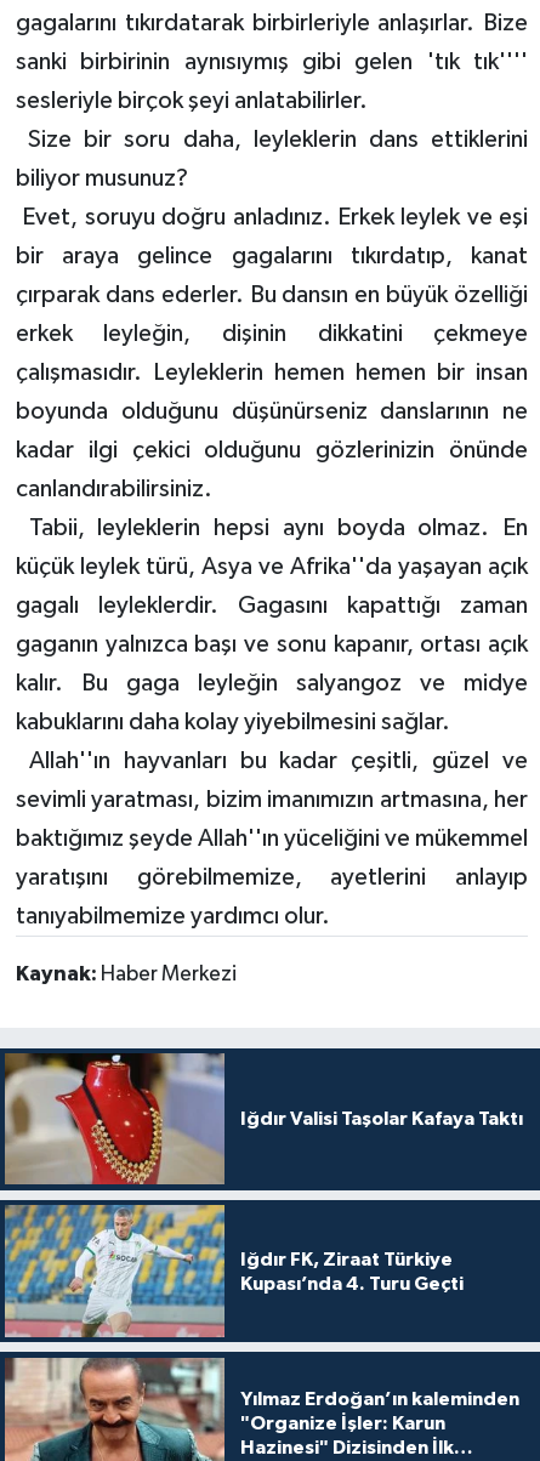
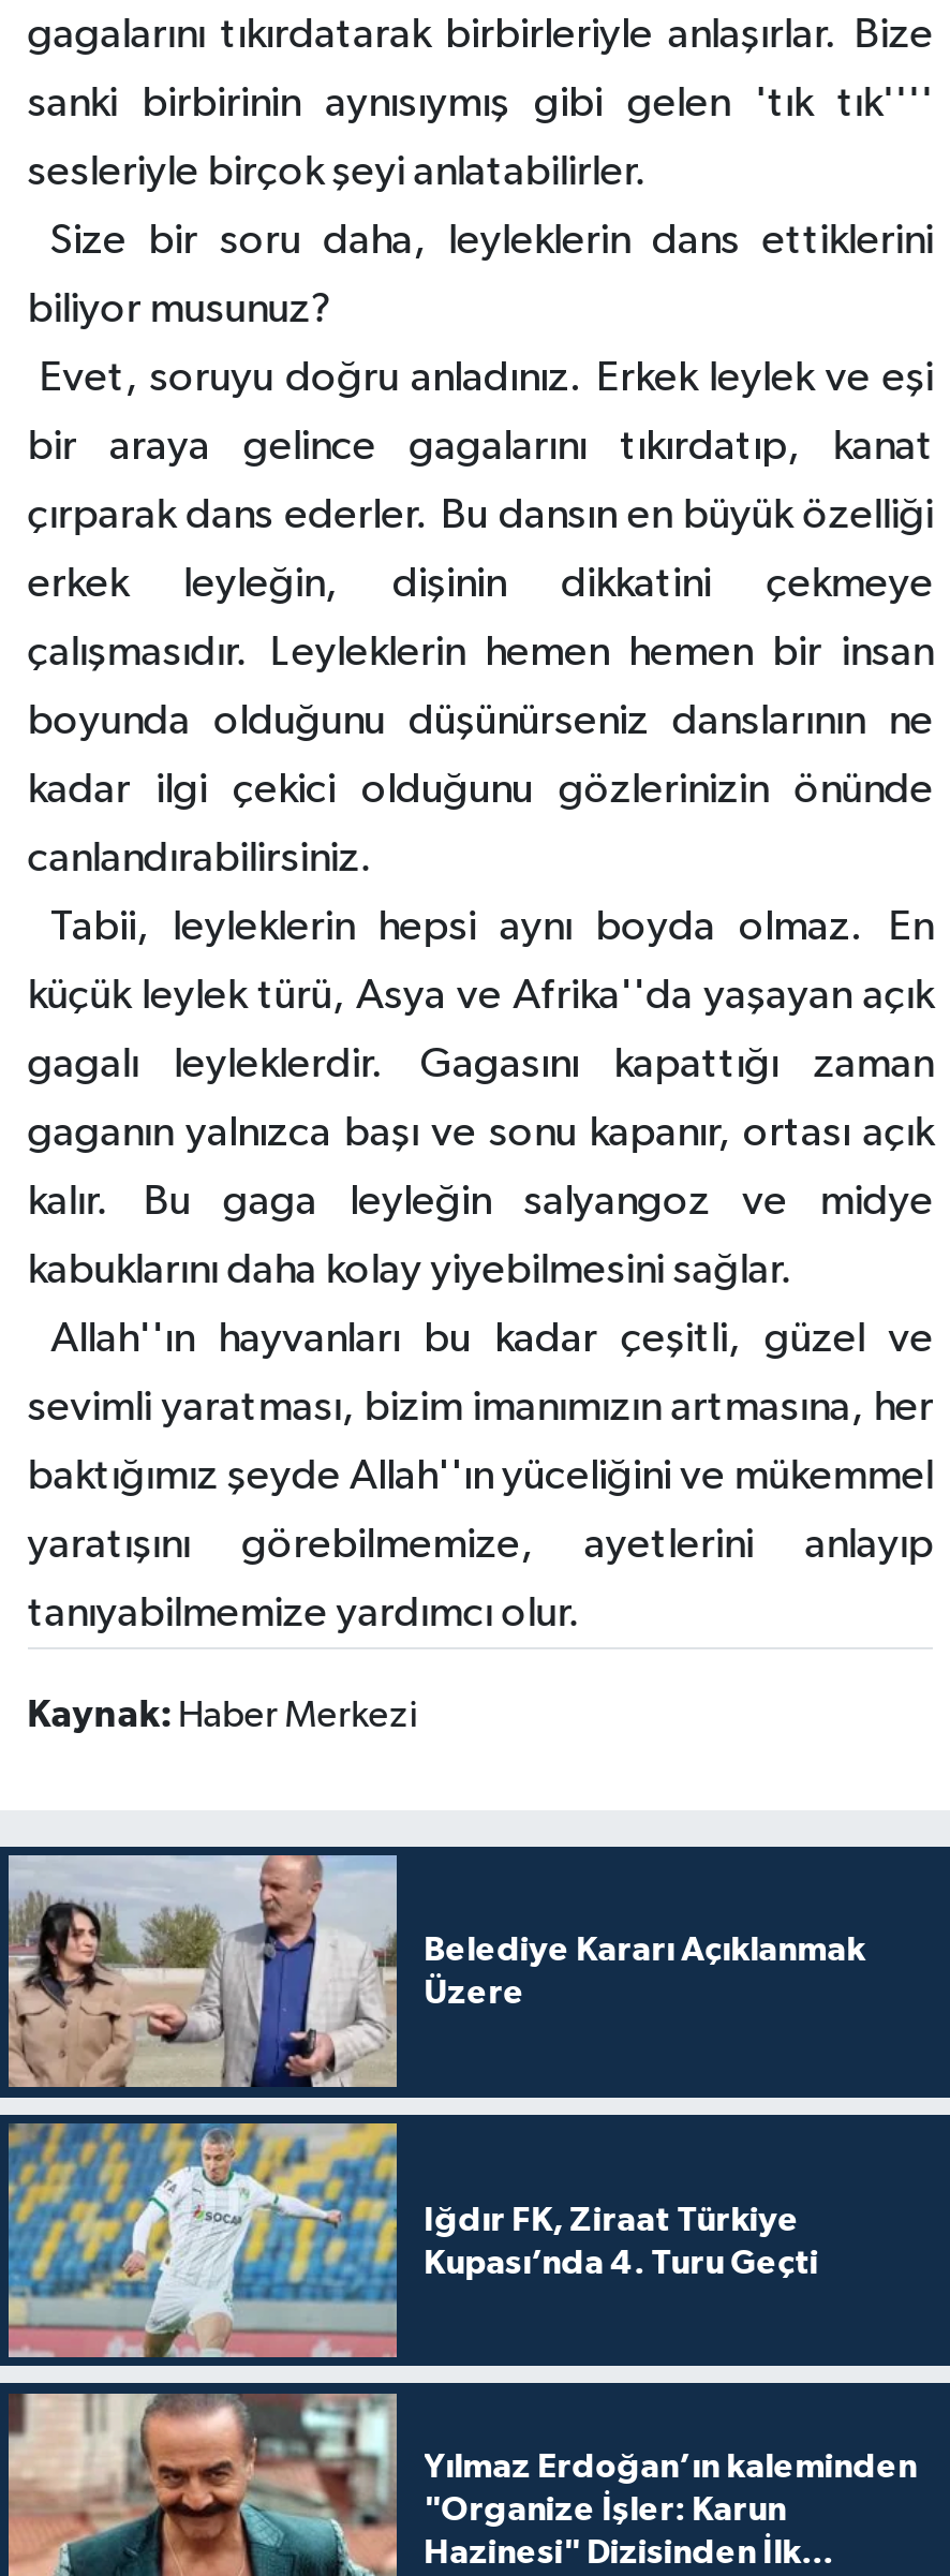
[5,1052,523,1186] [image] | Iğdır Valisi Taşolar Kafaya Taktı -> [6,1853,866,2089] [image] | Belediye Kararı Açıklanmak | Üzere

